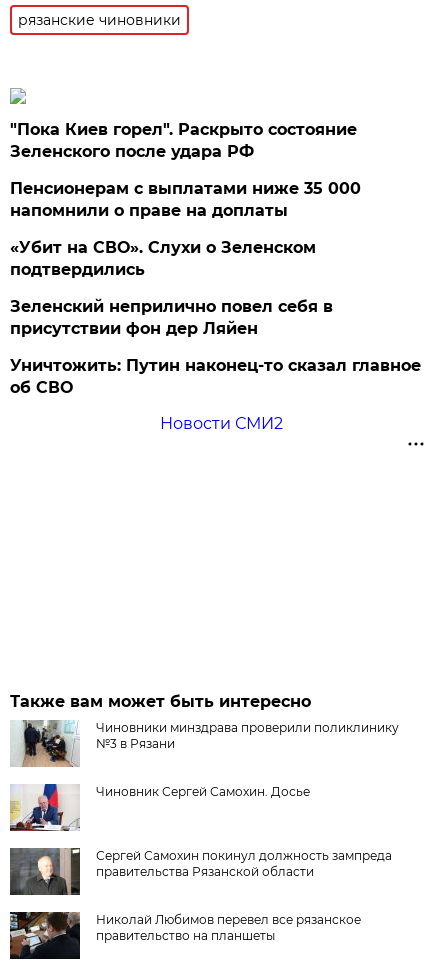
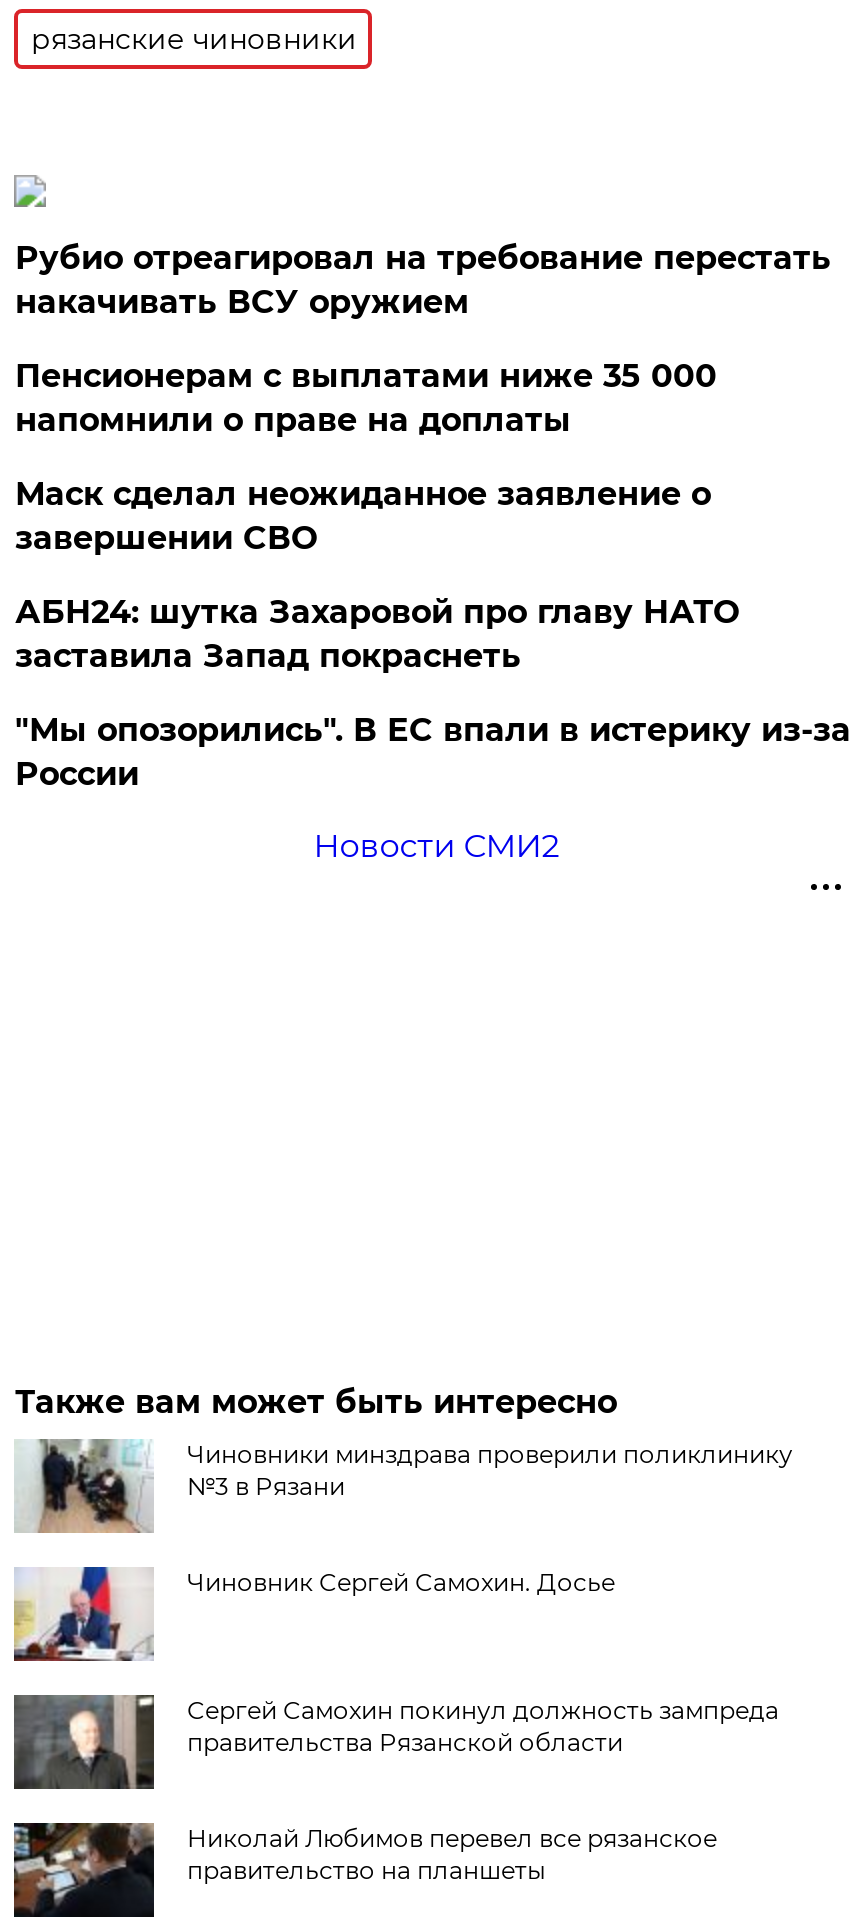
[10,120,357,161] "Пока Киев горел". Раскрыто состояние | Зеленского после удара РФ -> [15,239,831,321] Рубио отреагировал на требование перестать | накачивать ВСУ оружием
[10,238,316,279] «Убит на СВО». Слухи о Зеленском | подтвердились -> [15,475,711,557] Маск сделал неожиданное заявление о | завершении СВО
[10,297,333,338] Зеленский неприлично повел cебя в | присутствии фон дер Ляйен -> [15,593,739,675] АБН24: шутка Захаровой про главу НАТО | заставила Запад покраснеть
[10,356,421,397] Уничтожить: Путин наконец-то сказал главное | об СВО -> [15,711,851,793] "Мы опозорились". В ЕС впали в истерику из-за | России

